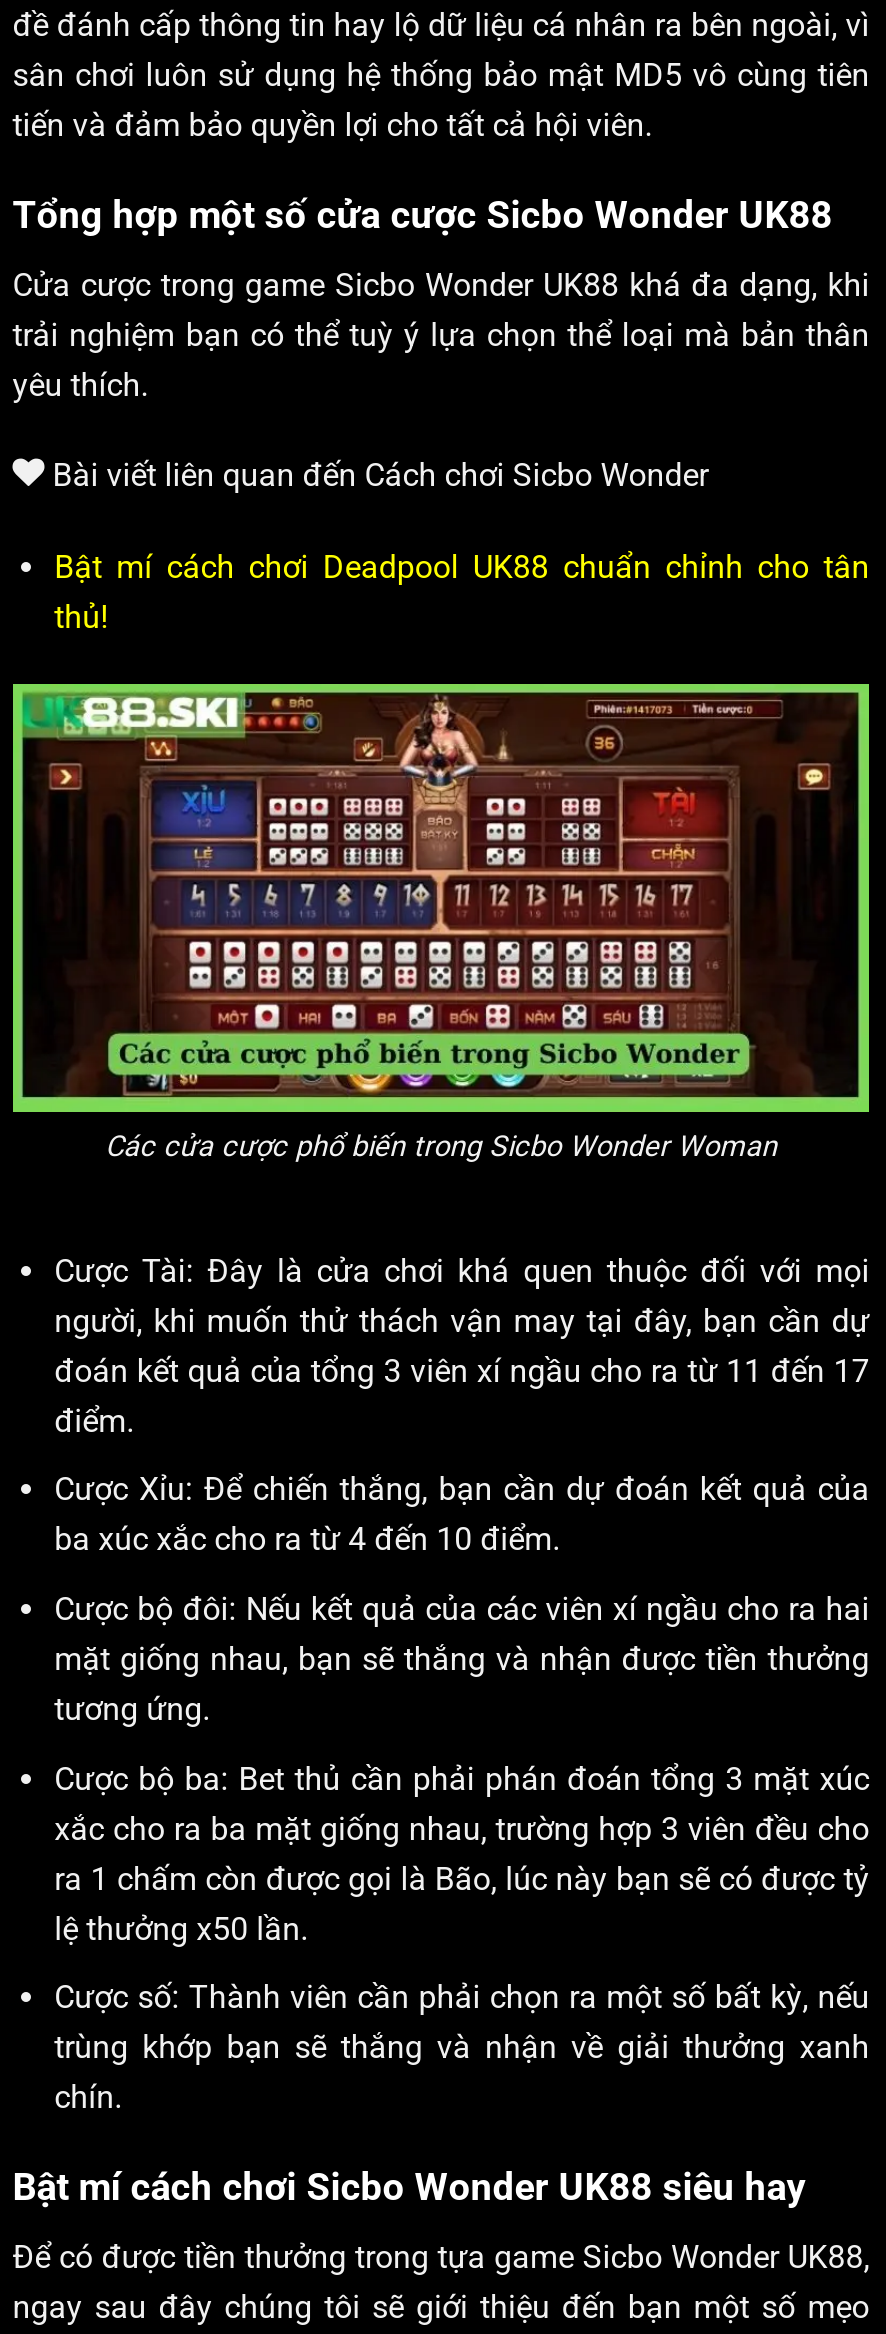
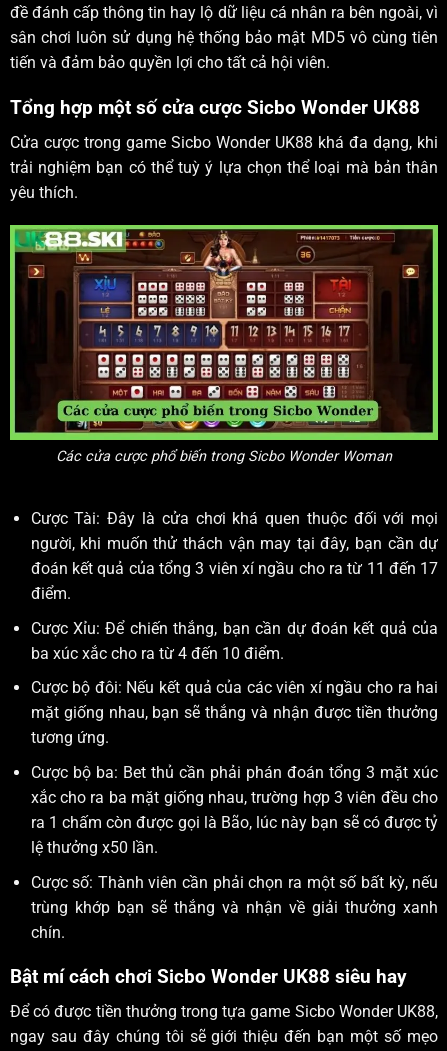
[45,457,869,636] Bài viết liên quan đến Cách chơi Sicbo Wonder | Bật mí cách chơi Deadpool UK88 chuẩn chỉnh cho tân | thủ! -> none

